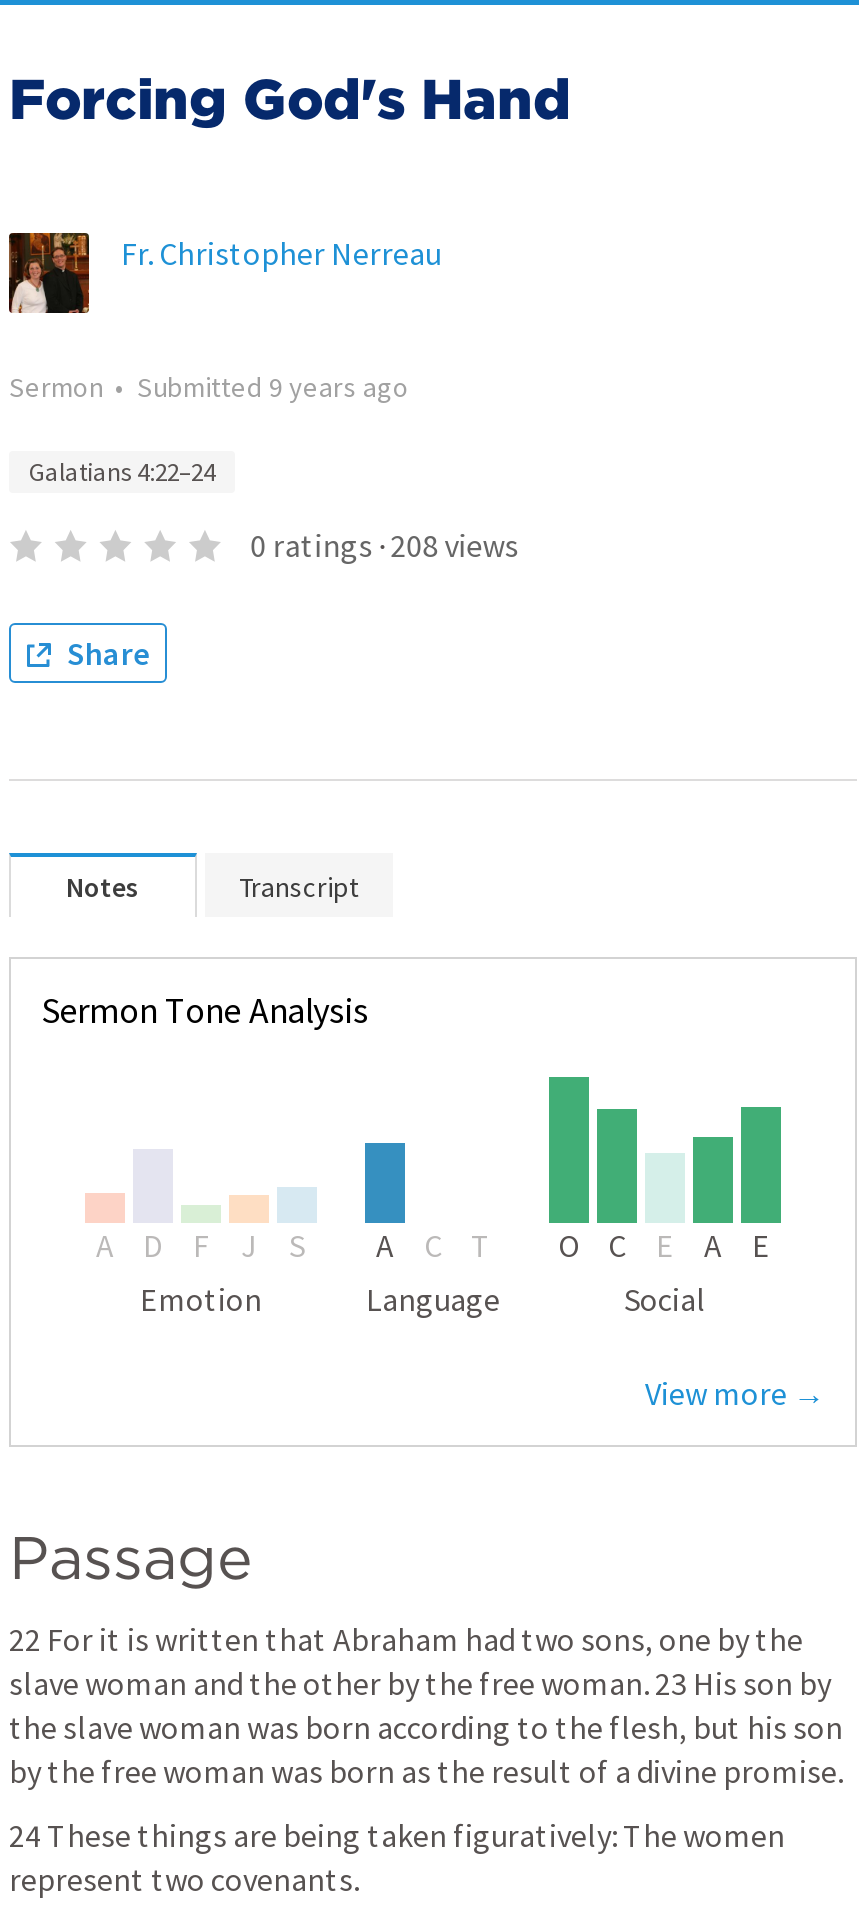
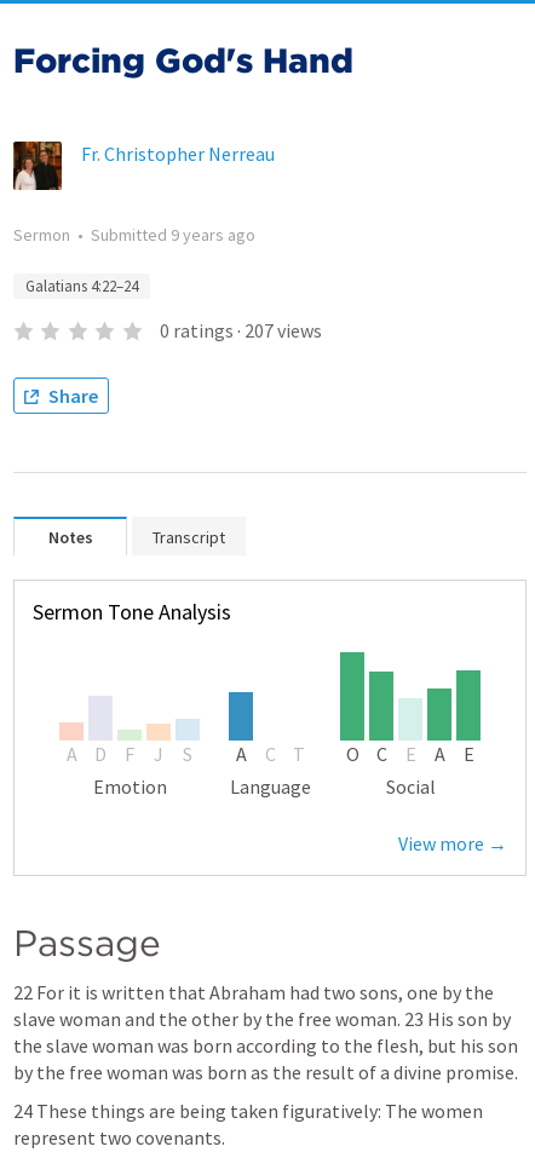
[250,525,518,565] 0 ratings · 208 views -> [159,318,322,342] 0 ratings · 207 views

